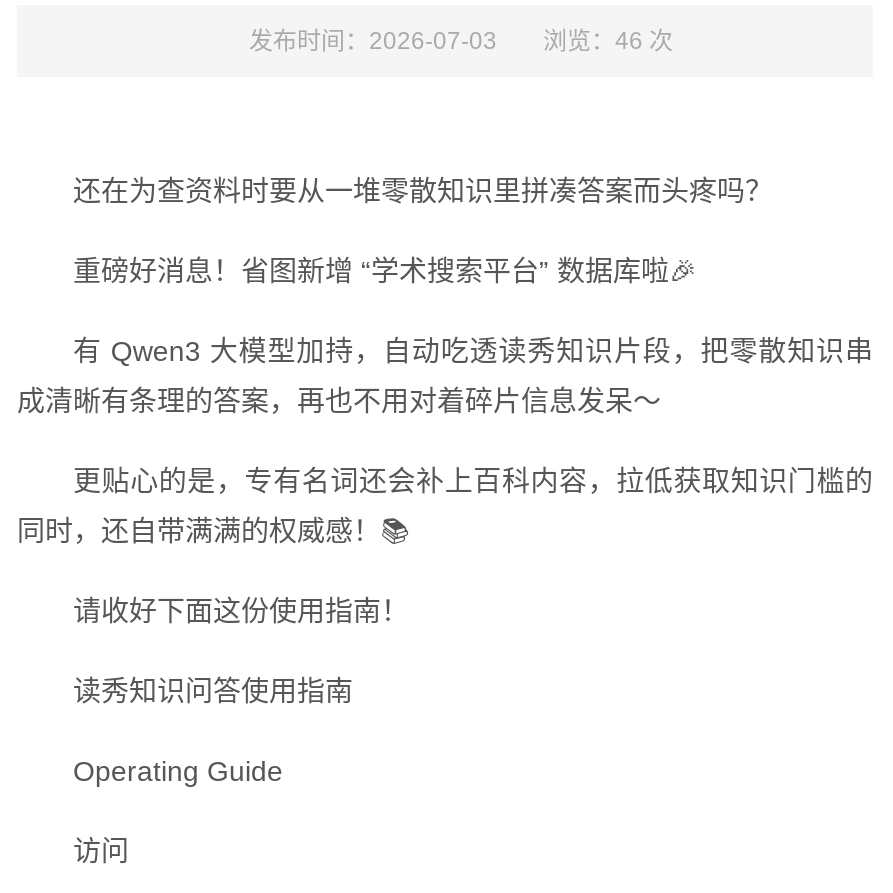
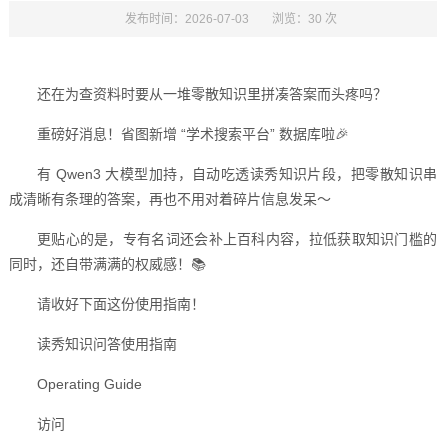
[249,27,673,55] 发布时间：2026-07-03 浏览：46 次 -> [125,12,337,26] 发布时间：2026-07-03 浏览：30 次

